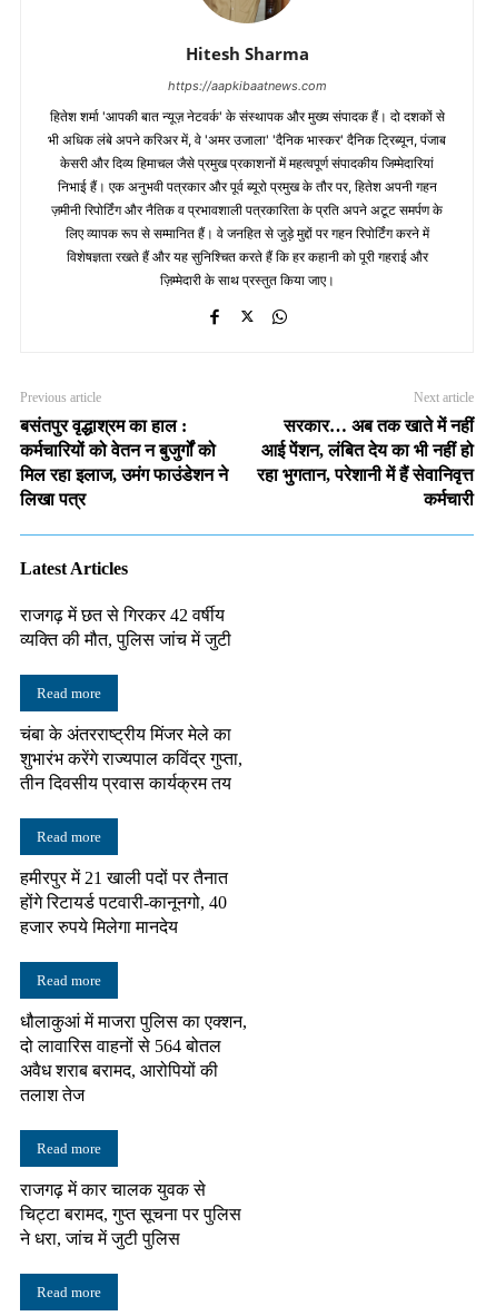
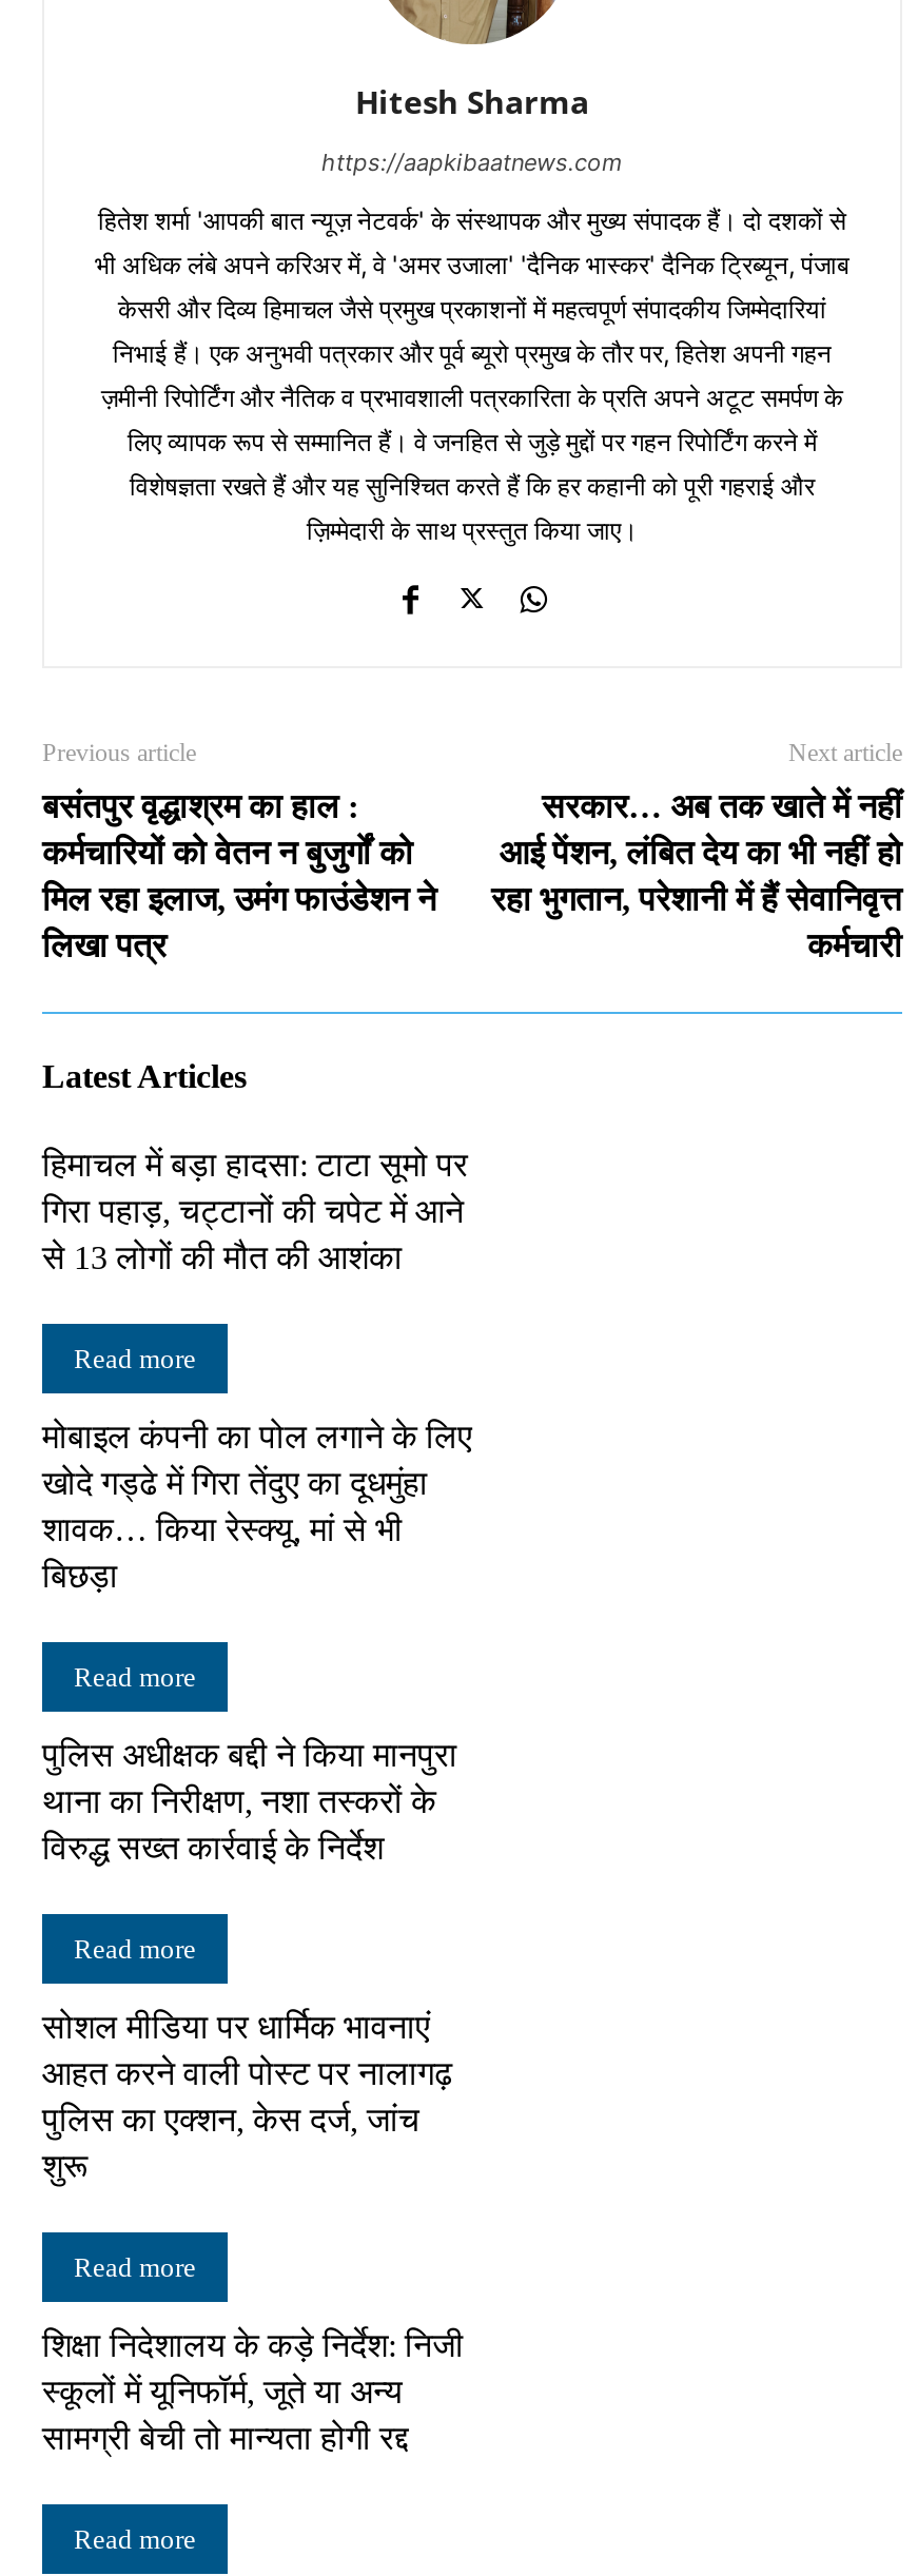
[20,605,231,649] राजगढ़ में छत से गिरकर 42 वर्षीय | व्यक्ति की मौत, पुलिस जांच में जुटी -> [42,1146,468,1275] हिमाचल में बड़ा हादसा: टाटा सूमो पर | गिरा पहाड़, चट्टानों की चपेट में आने | से 13 लोगों की मौत की आशंका
[20,725,242,792] चंबा के अंतरराष्ट्रीय मिंजर मेले का | शुभारंभ करेंगे राज्यपाल कविंद्र गुप्ता, | तीन दिवसीय प्रवास कार्यक्रम तय -> [42,1418,472,1593] मोबाइल कंपनी का पोल लगाने के लिए | खोदे गड्ढे में गिरा तेंदुए का दूधमुंहा | शावक… किया रेस्क्यू, मां से भी | बिछड़ा
[20,868,228,936] हमीरपुर में 21 खाली पदों पर तैनात | होंगे रिटायर्ड पटवारी-कानूनगो, 40 | हजार रुपये मिलेगा मानदेय -> [42,1737,457,1865] पुलिस अधीक्षक बद्दी ने किया मानपुरा | थाना का निरीक्षण, नशा तस्करों के | विरुद्ध सख्त कार्रवाई के निर्देश
[20,1012,247,1104] धौलाकुआं में माजरा पुलिस का एक्शन, | दो लावारिस वाहनों से 564 बोतल | अवैध शराब बरामद, आरोपियों की | तलाश तेज -> [42,2009,453,2183] सोशल मीडिया पर धार्मिक भावनाएं | आहत करने वाली पोस्ट पर नालागढ़ | पुलिस का एक्शन, केस दर्ज, जांच | शुरू
[20,1180,241,1248] राजगढ़ में कार चालक युवक से | चिट्टा बरामद, गुप्त सूचना पर पुलिस | ने धरा, जांच में जुटी पुलिस -> [42,2327,464,2455] शिक्षा निदेशालय के कड़े निर्देश: निजी | स्कूलों में यूनिफॉर्म, जूते या अन्य | सामग्री बेची तो मान्यता होगी रद्द

